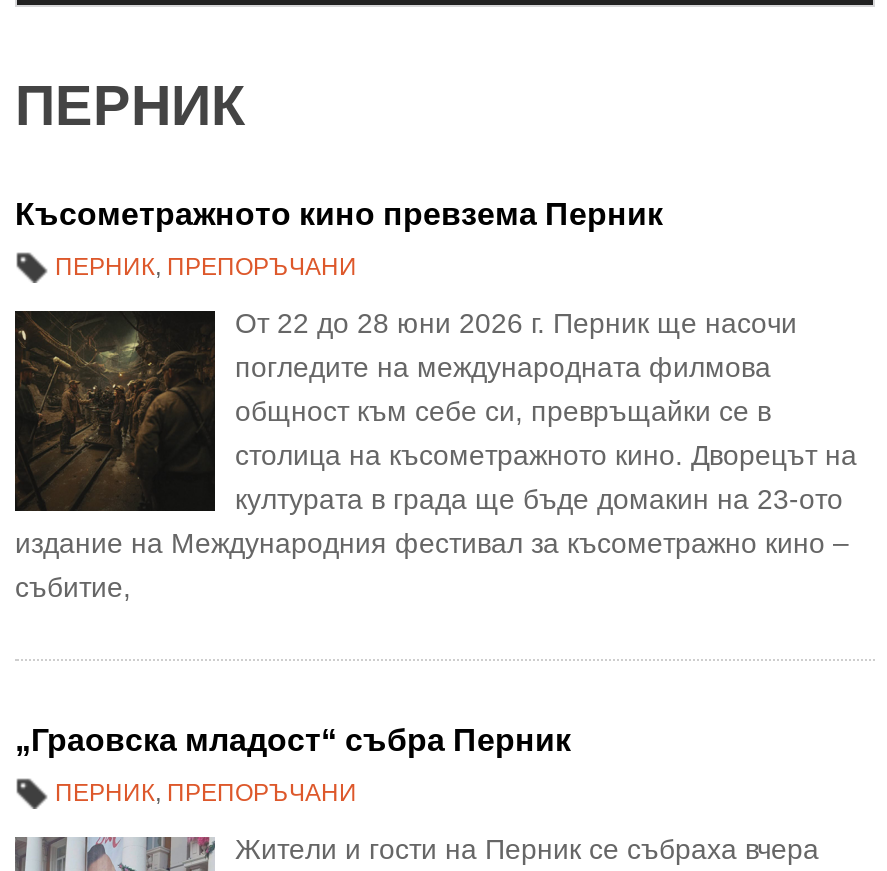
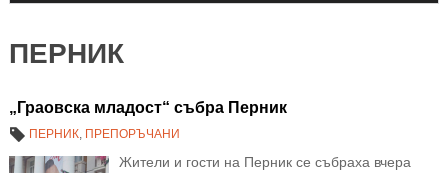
[15,197,857,603] [image] | Късометражното кино превзема Перник | ПЕРНИК, ПРЕПОРЪЧАНИ | От 22 до 28 юни 2026 г. Перник ще насочи | погледите на международната филмова | общност към себе си, превръщайки се в | столица на късометражното кино. Дворецът на | културата в града ще бъде домакин на 23-ото | издание на Международния фестивал за късометражно кино – | събитие, -> none

